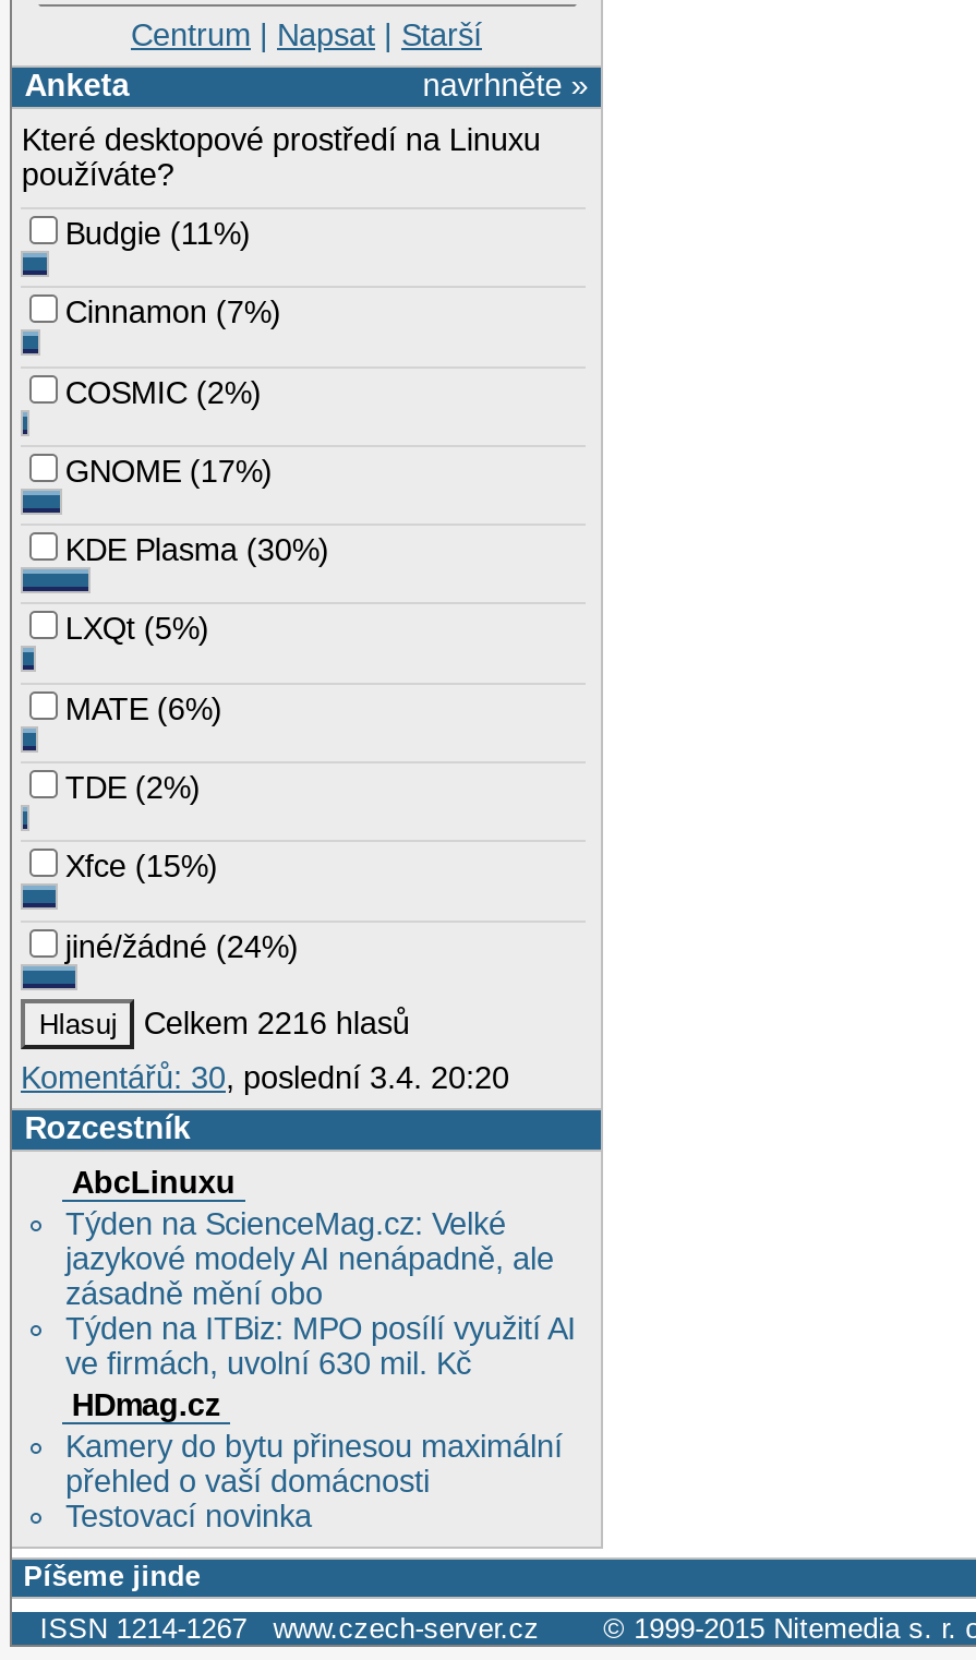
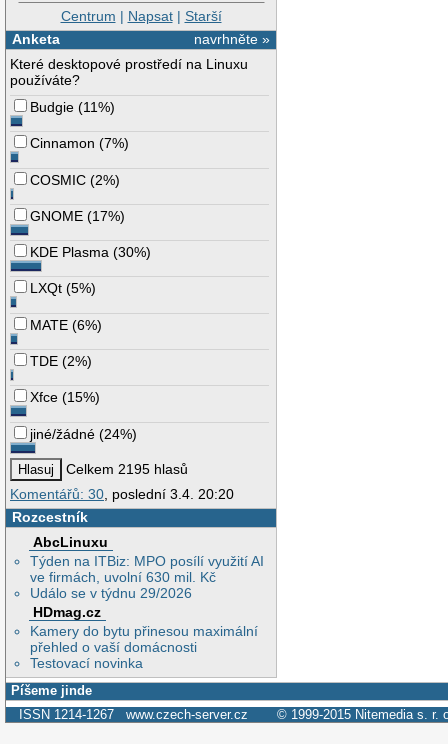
[135,1006,410,1041] Celkem 2216 hlasů -> [62,461,188,477] Celkem 2195 hlasů
[65,1206,554,1311] Týden na ScienceMag.cz: Velké | jazykové modely AI nenápadně, ale | zásadně mění obo -> none
moved [65,1311,576,1380] -> [30,553,264,585]: Týden na ITBiz: MPO posílí využití AI | ve firmách, uvolní 630 mil. Kč
none -> [30,585,192,601] Událo se v týdnu 29/2026

